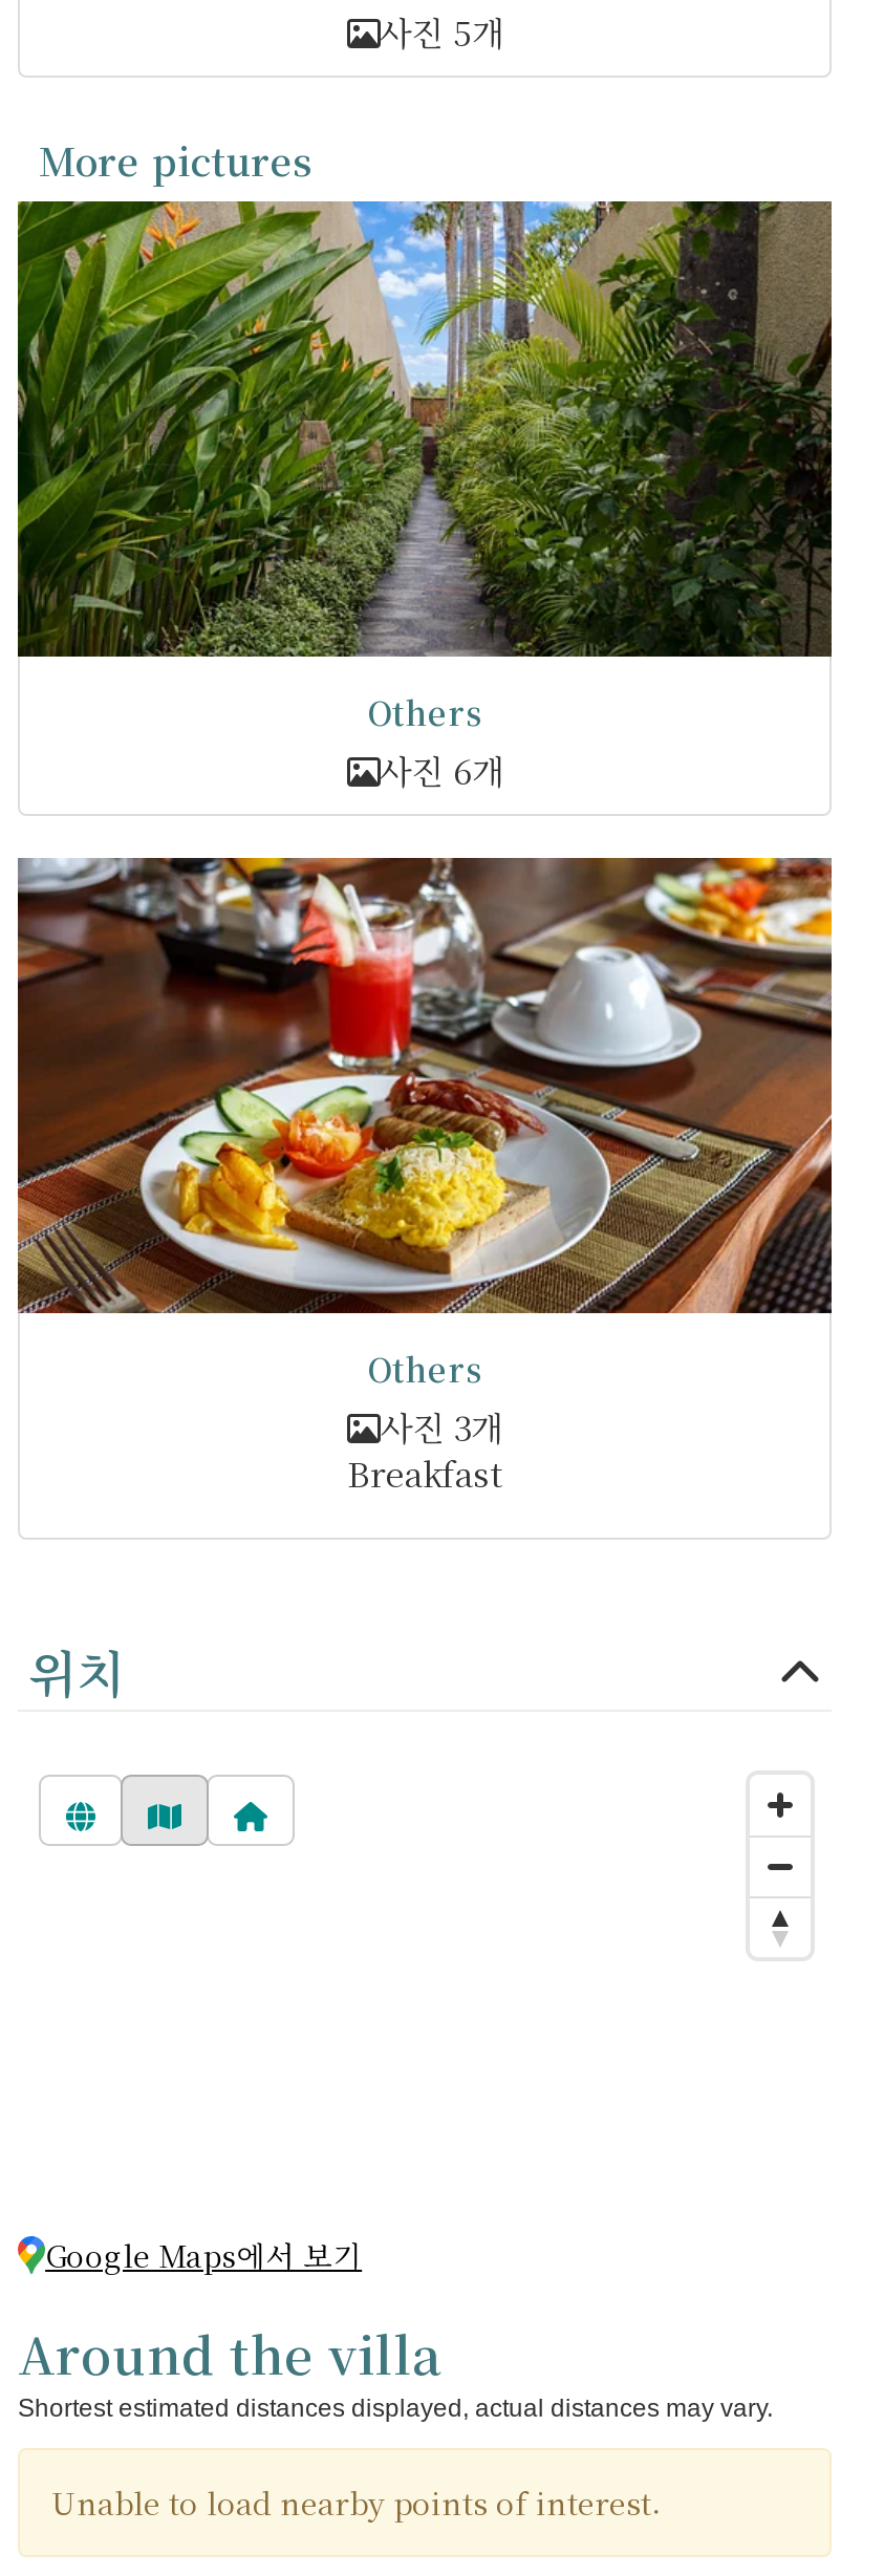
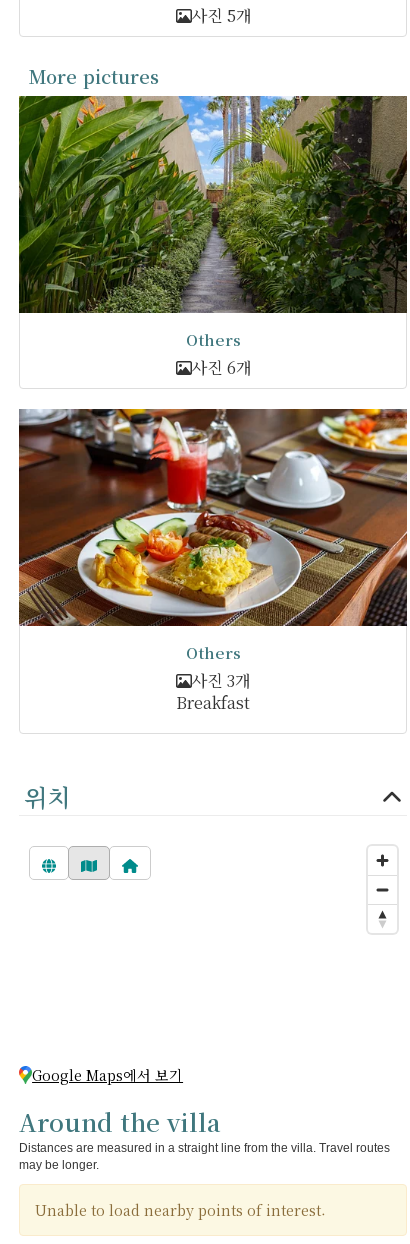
[18,2393,773,2422] Shortest estimated distances displayed, actual distances may vary. -> [19,1141,390,1172] Distances are measured in a straight line from the villa. Travel routes | may be longer.

